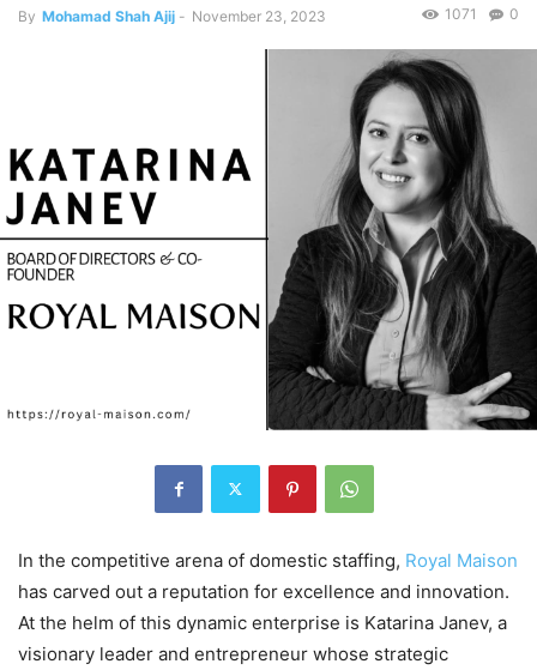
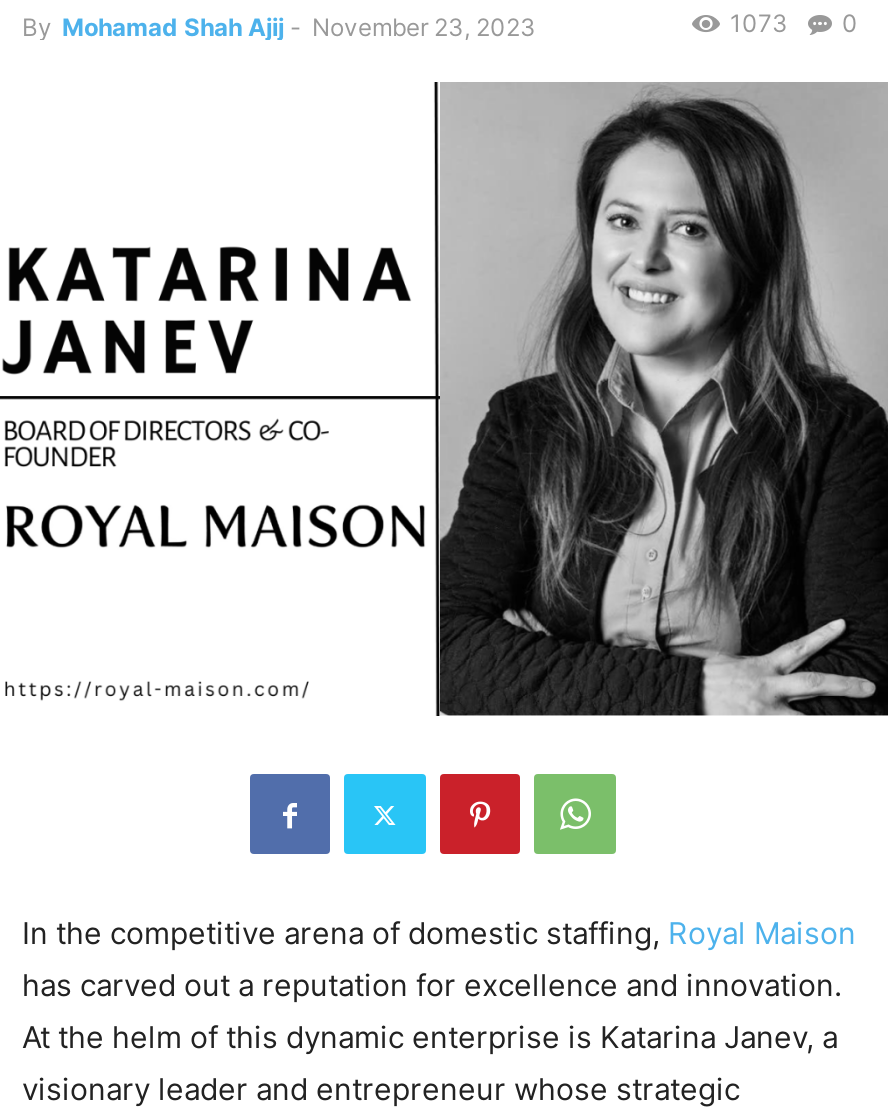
[445,5,519,23] 1071 0 -> [730,8,858,38] 1073 0

